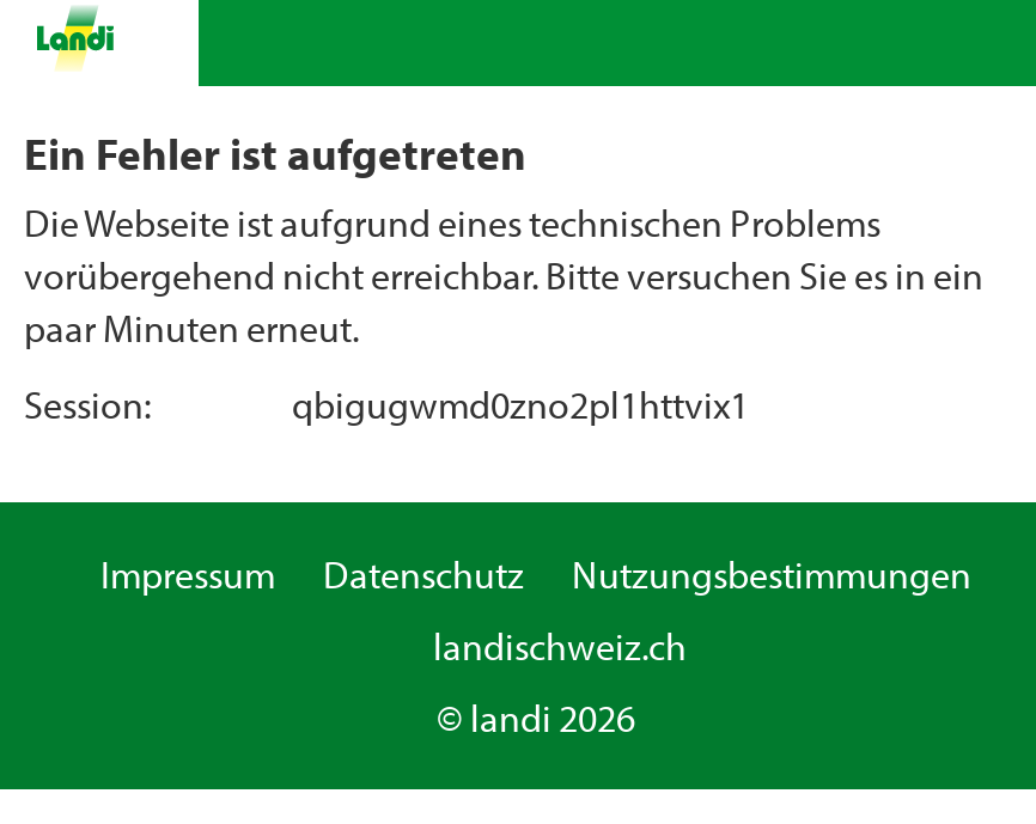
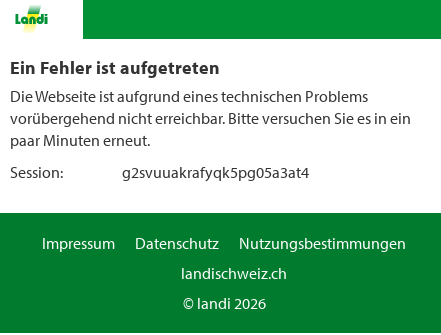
[292,380,749,428] qbigugwmd0zno2pl1httvix1 -> [122,162,309,182] g2svuuakrafyqk5pg05a3at4

